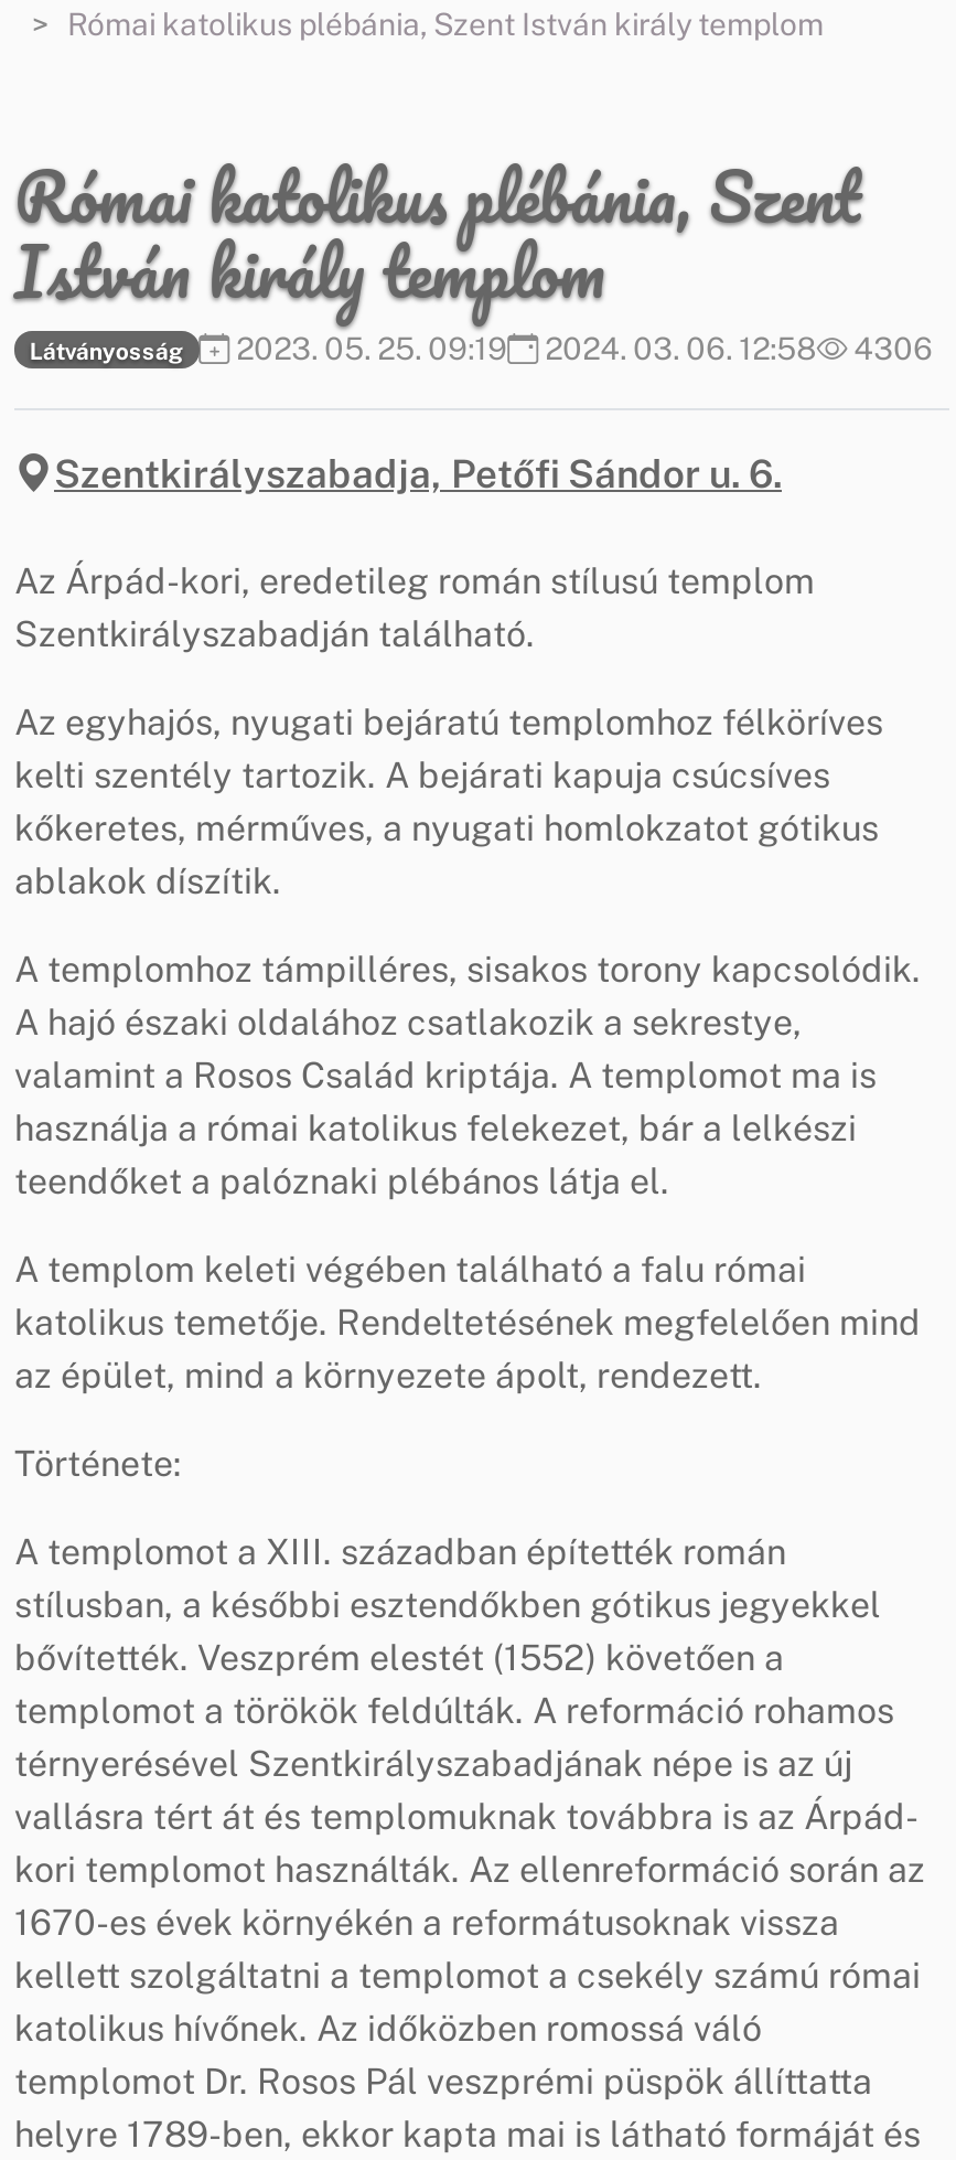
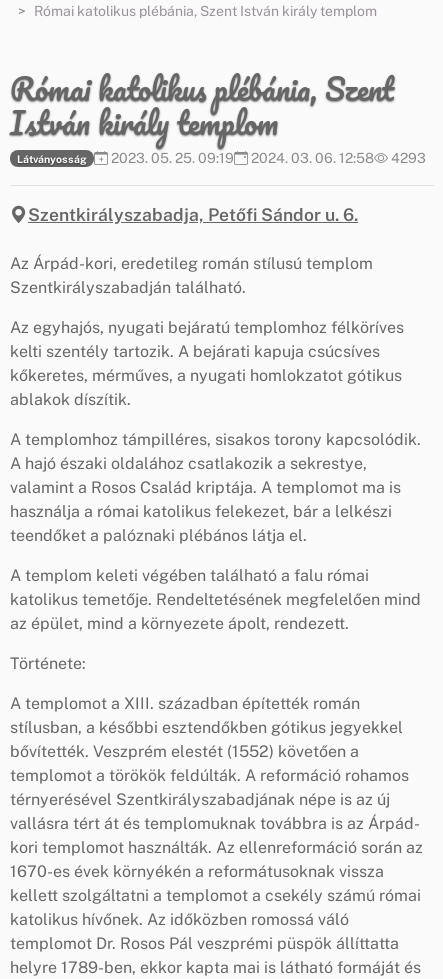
[29,331,933,366] Látványosság 2023. 05. 25. 09:19 2024. 03. 06. 12:58 4306 -> [17,150,426,166] Látványosság 2023. 05. 25. 09:19 2024. 03. 06. 12:58 4293

